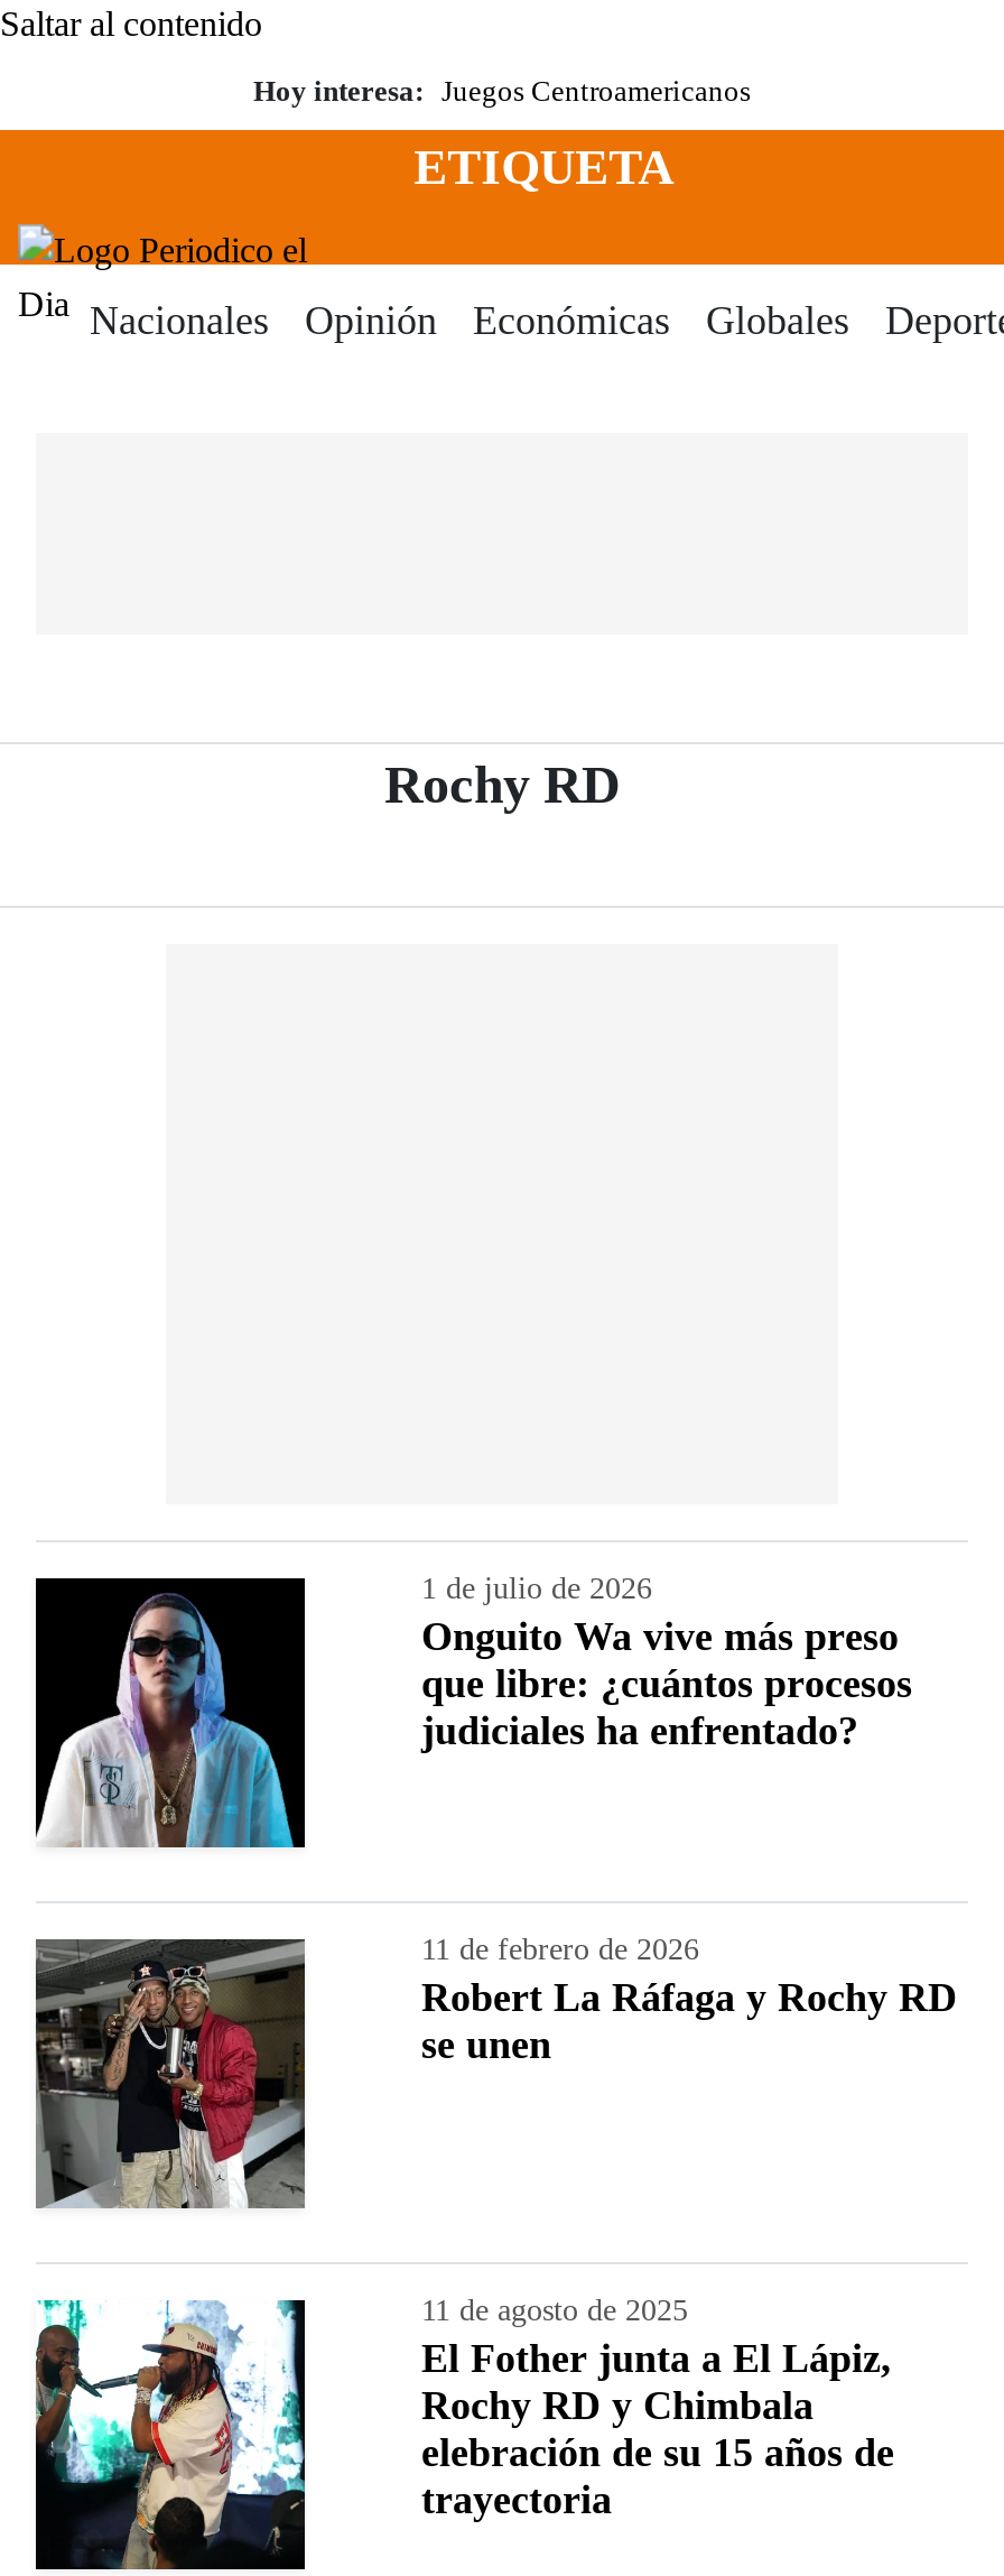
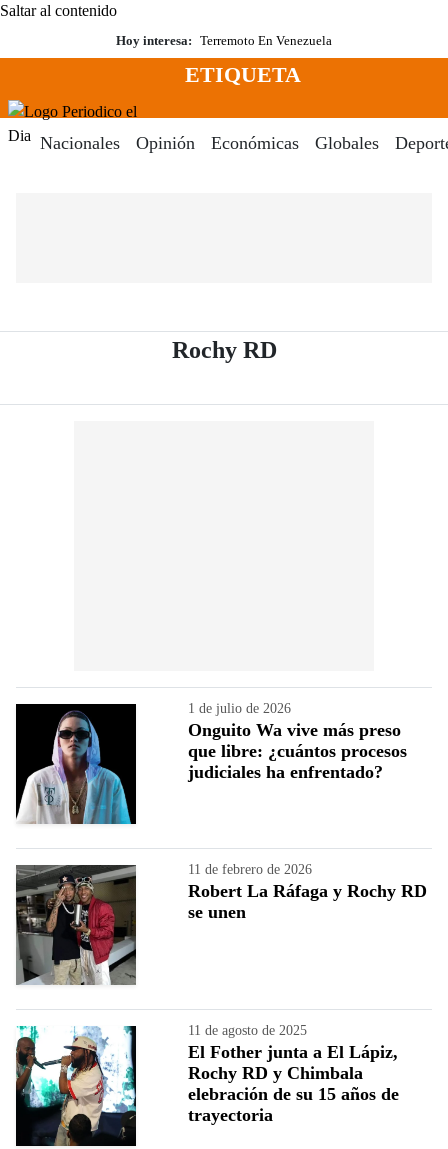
[253,74,751,108] Hoy interesa: Juegos Centroamericanos -> [116,33,332,48] Hoy interesa: Terremoto En Venezuela

